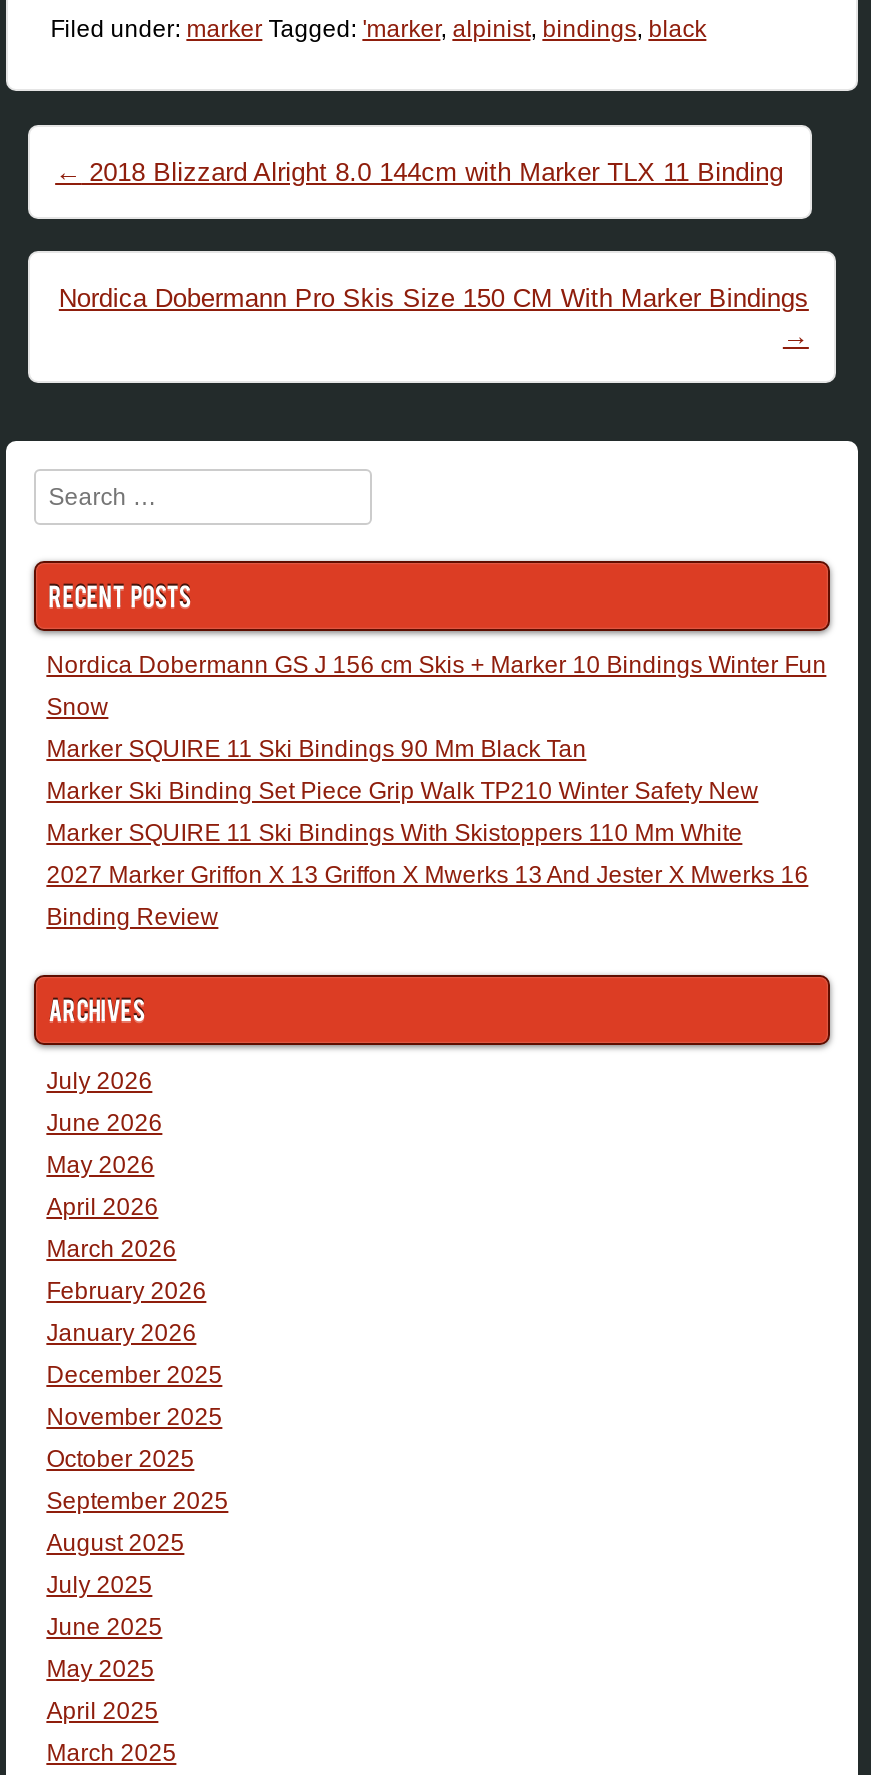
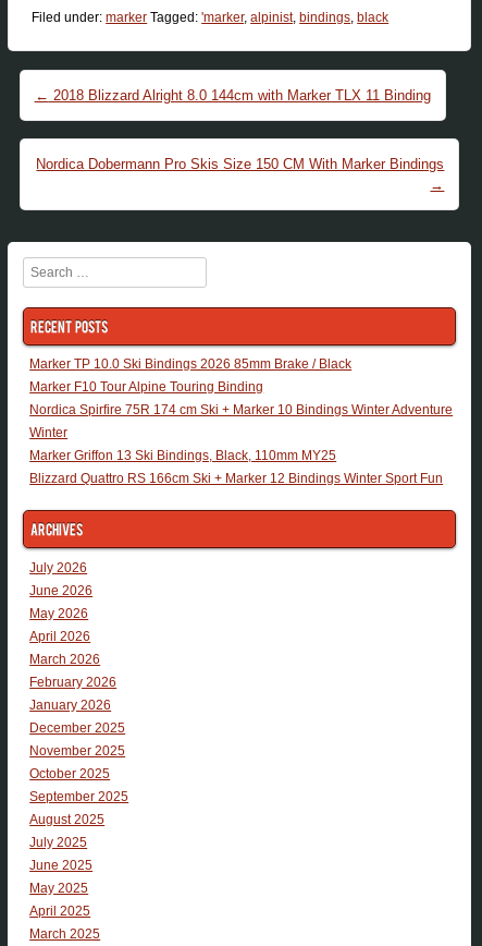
[46,652,826,932] Nordica Dobermann GS J 156 cm Skis + Marker 10 Bindings Winter Fun | Snow | Marker SQUIRE 11 Ski Bindings 90 Mm Black Tan | Marker Ski Binding Set Piece Grip Walk TP210 Winter Safety New | Marker SQUIRE 11 Ski Bindings With Skistoppers 110 Mm White | 2027 Marker Griffon X 13 Griffon X Mwerks 13 And Jester X Mwerks 16 | Binding Review -> [30,357,453,486] Marker TP 10.0 Ski Bindings 2026 85mm Brake / Black | Marker F10 Tour Alpine Touring Binding | Nordica Spirfire 75R 174 cm Ski + Marker 10 Bindings Winter Adventure | Winter | Marker Griffon 13 Ski Bindings, Black, 110mm MY25 | Blizzard Quattro RS 166cm Ski + Marker 12 Bindings Winter Sport Fun

